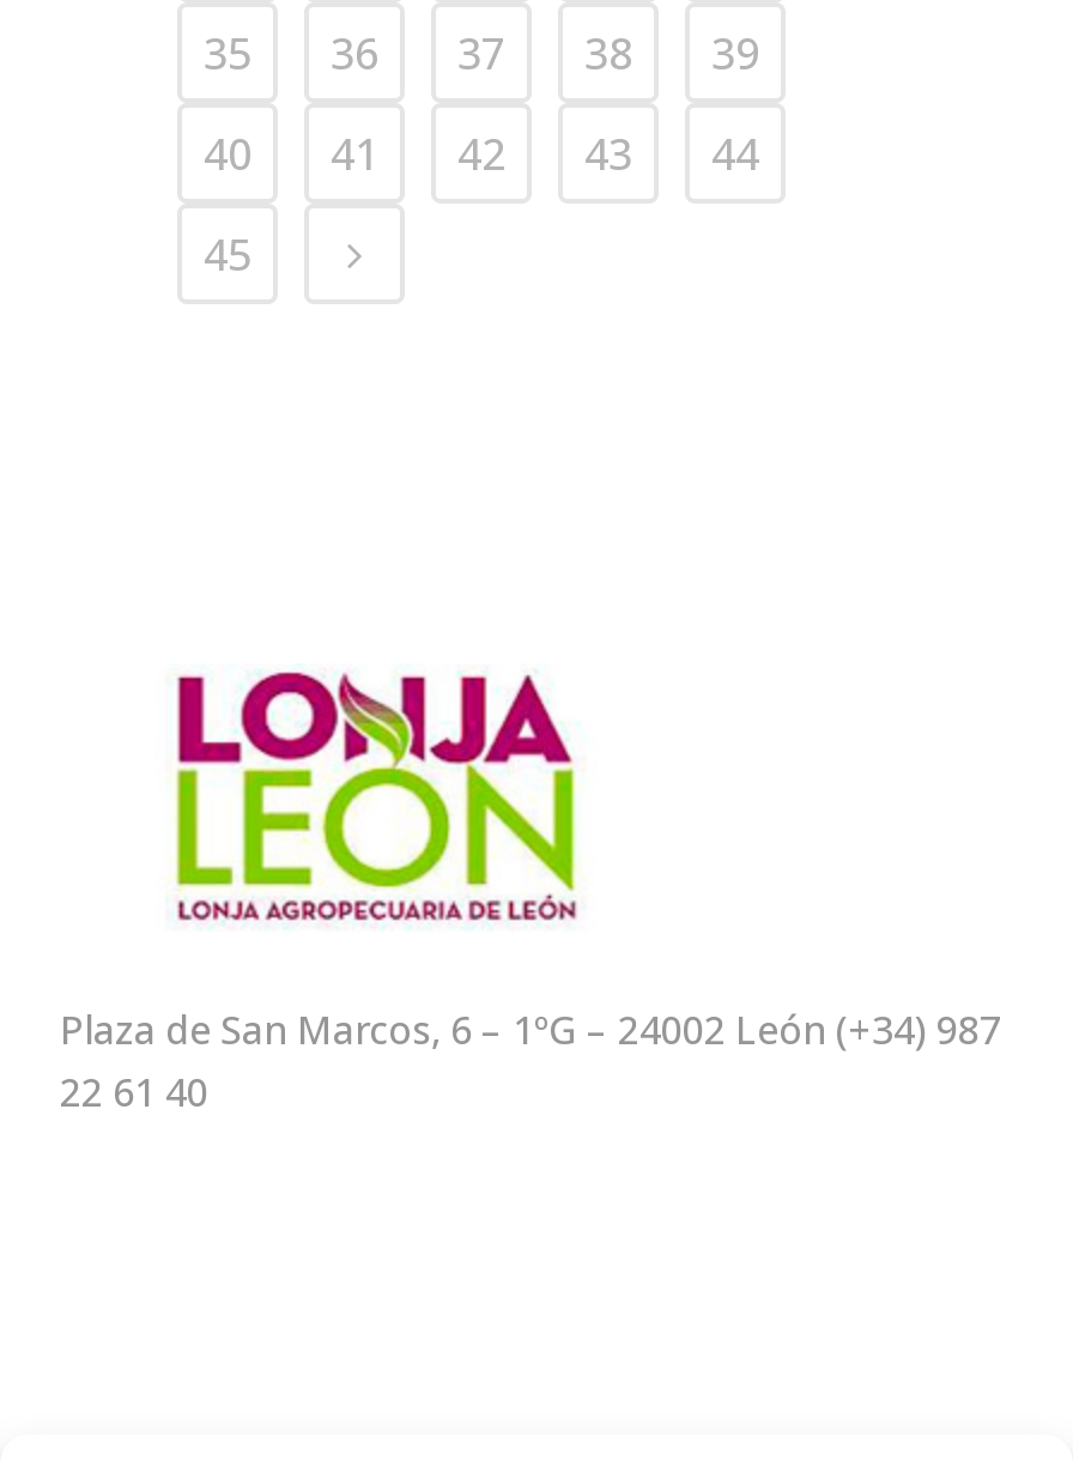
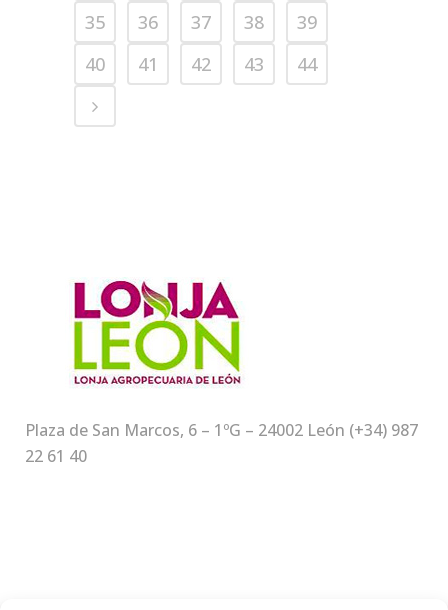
[204,225,251,283] 45 -> none

